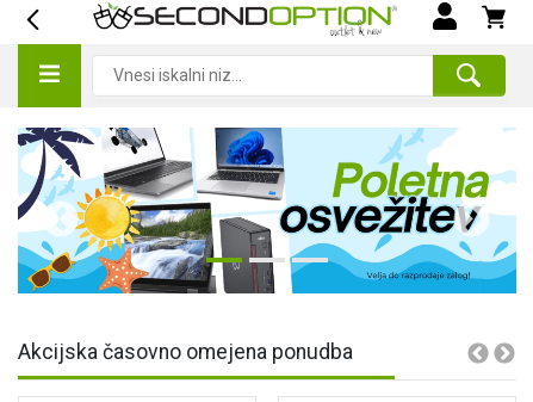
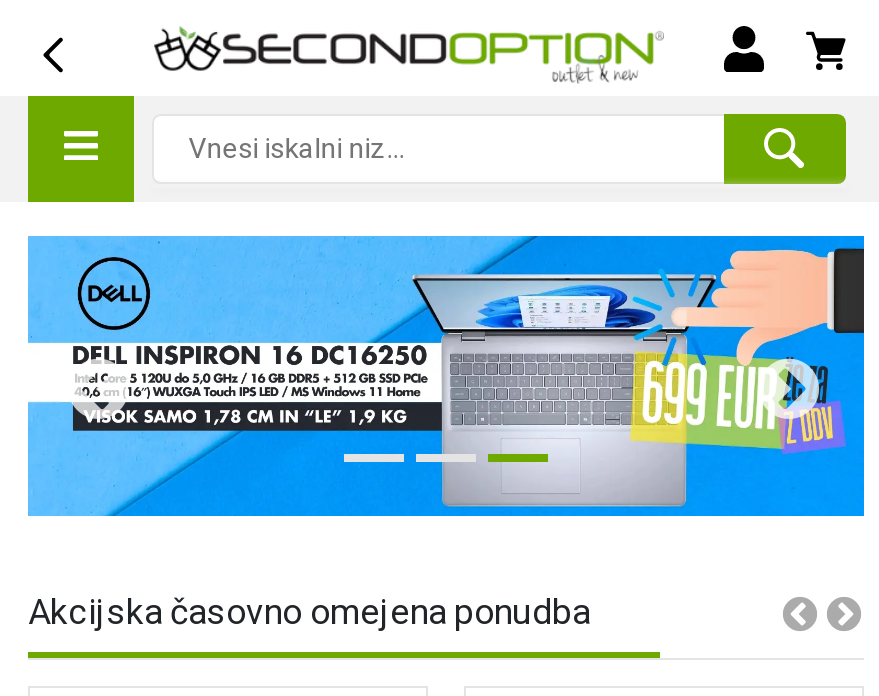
[17,126,516,295] [image] -> [26,234,866,518] [image]

